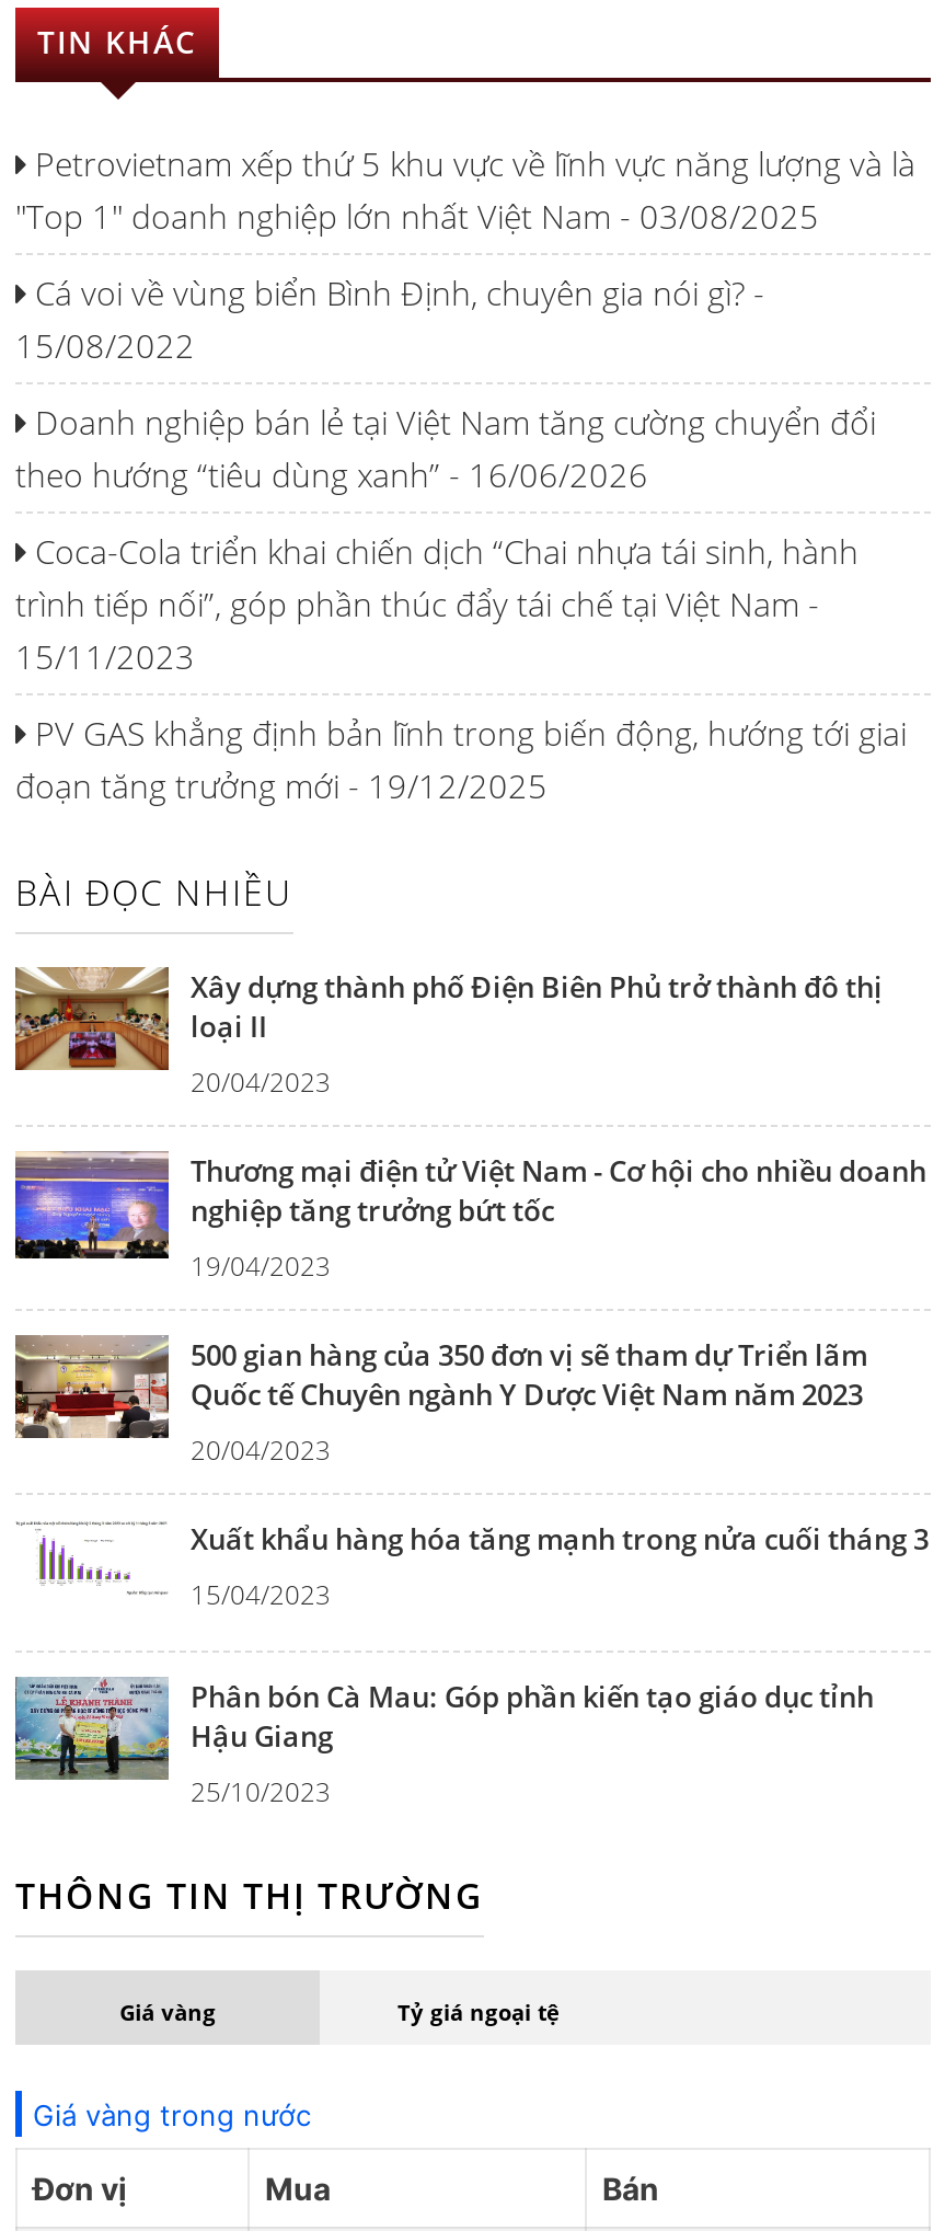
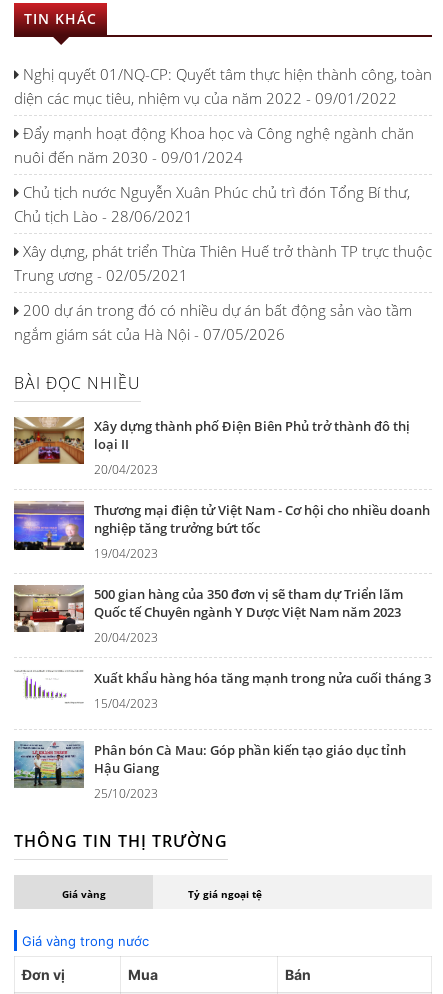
[15,142,915,238] Petrovietnam xếp thứ 5 khu vực về lĩnh vực năng lượng và là | "Top 1" doanh nghiệp lớn nhất Việt Nam - 03/08/2025 -> [14,64,432,108] Nghị quyết 01/NQ-CP: Quyết tâm thực hiện thành công, toàn | diện các mục tiêu, nhiệm vụ của năm 2022 - 09/01/2022
[15,271,764,368] Cá voi về vùng biển Bình Định, chuyên gia nói gì? - | 15/08/2022 -> [14,123,414,167] Đẩy mạnh hoạt động Khoa học và Công nghệ ngành chăn | nuôi đến năm 2030 - 09/01/2024
[15,400,876,497] Doanh nghiệp bán lẻ tại Việt Nam tăng cường chuyển đổi | theo hướng “tiêu dùng xanh” - 16/06/2026 -> [14,182,410,226] Chủ tịch nước Nguyễn Xuân Phúc chủ trì đón Tổng Bí thư, | Chủ tịch Lào - 28/06/2021
[15,530,858,679] Coca-Cola triển khai chiến dịch “Chai nhựa tái sinh, hành | trình tiếp nối”, góp phần thúc đẩy tái chế tại Việt Nam - | 15/11/2023 -> [14,241,432,285] Xây dựng, phát triển Thừa Thiên Huế trở thành TP trực thuộc | Trung ương - 02/05/2021
[15,711,907,808] PV GAS khẳng định bản lĩnh trong biến động, hướng tới giai | đoạn tăng trưởng mới - 19/12/2025 -> [14,300,412,344] 200 dự án trong đó có nhiều dự án bất động sản vào tầm | ngắm giám sát của Hà Nội - 07/05/2026

